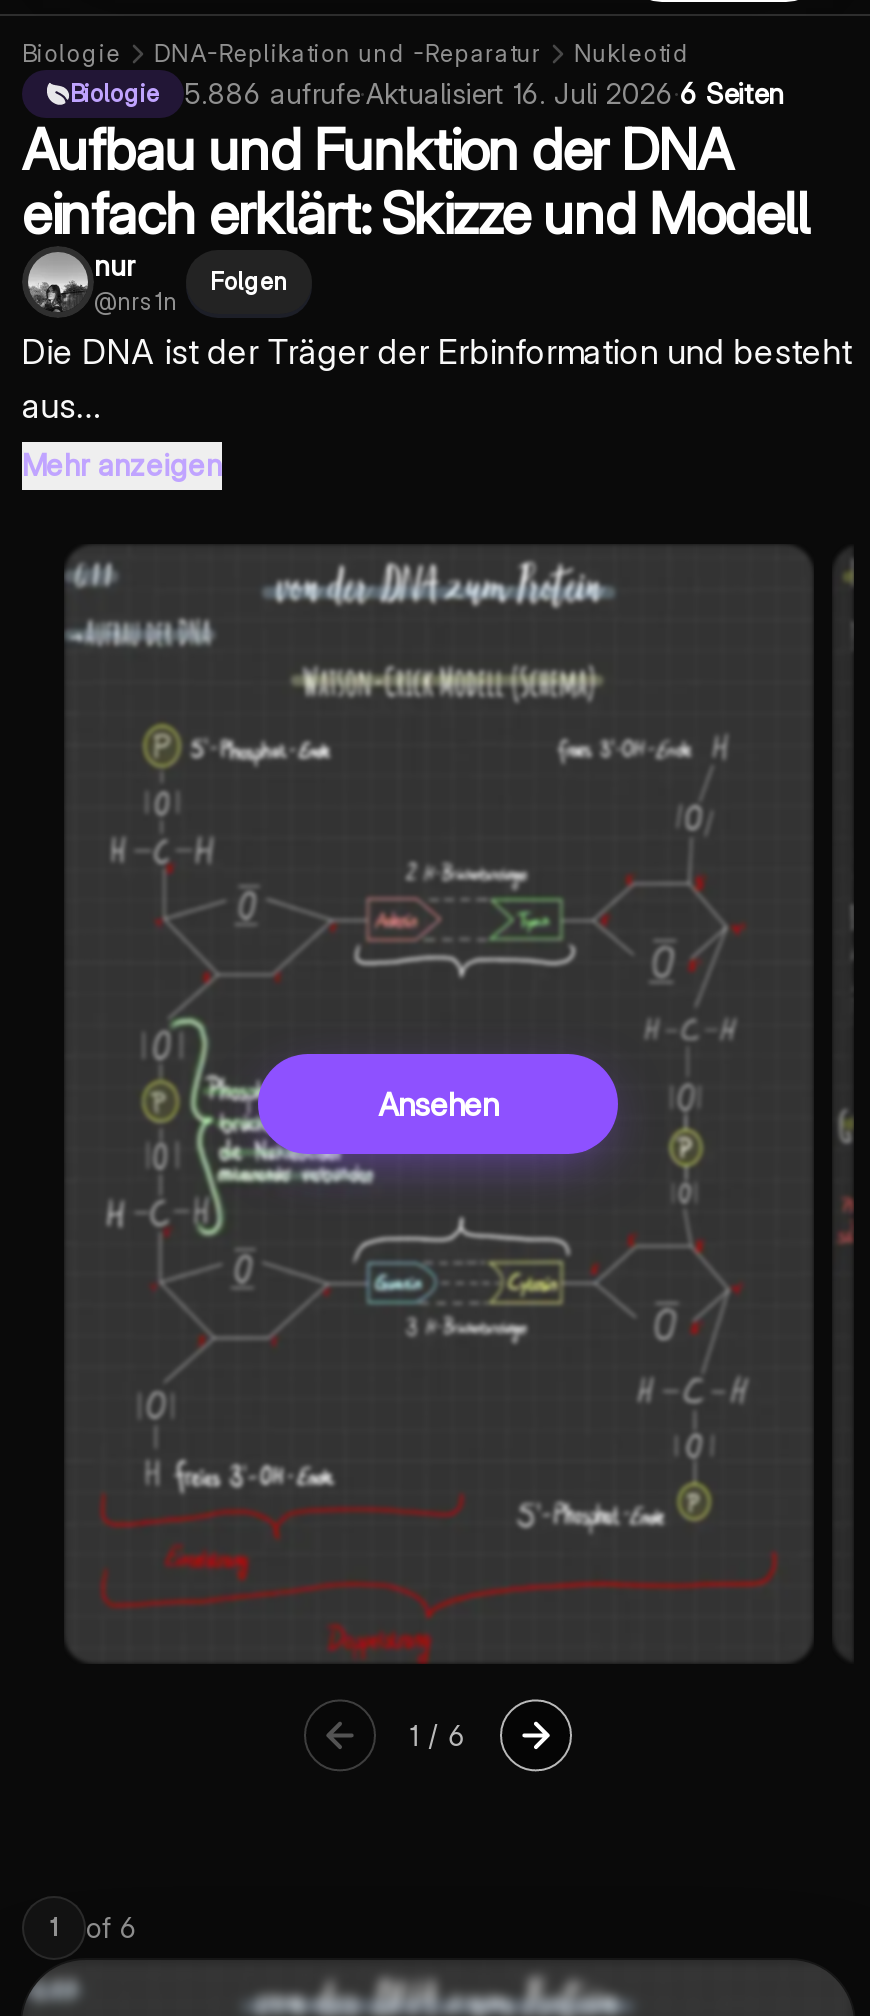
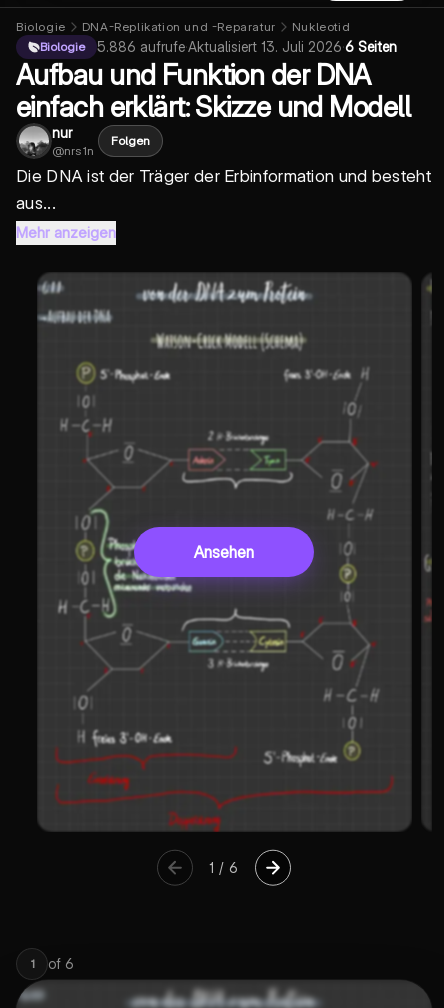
[184,76,784,110] 5.886 aufrufe · Aktualisiert 16. Juli 2026 · 6 Seiten -> [97,38,397,55] 5.886 aufrufe · Aktualisiert 13. Juli 2026 · 6 Seiten

